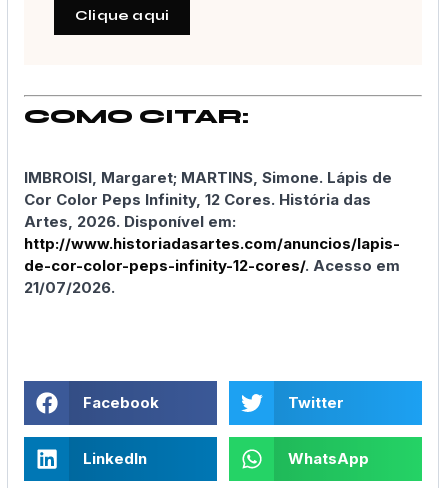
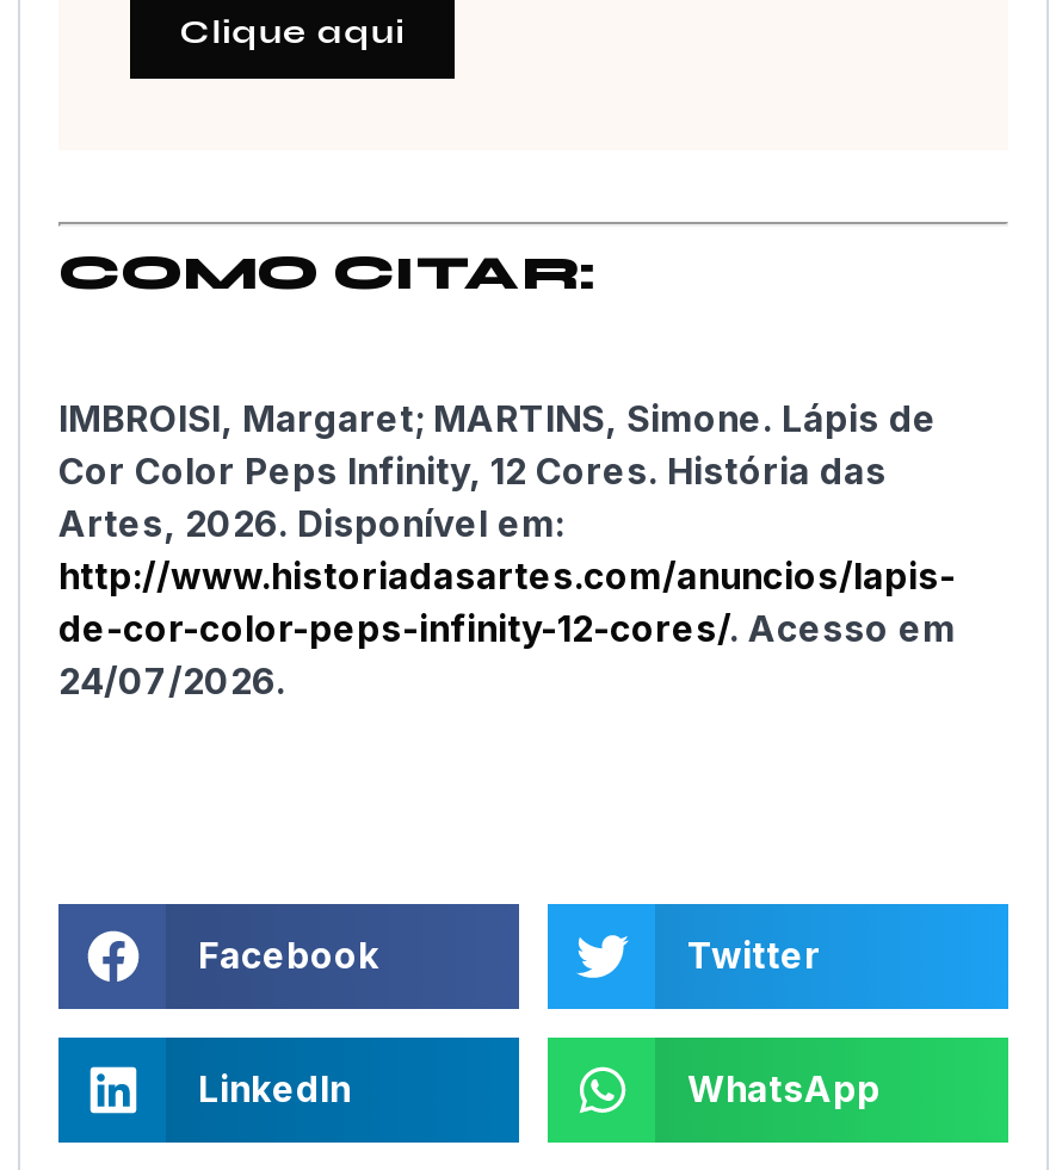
[24,278,115,297] 21/07/2026. -> [58,657,285,703] 24/07/2026.

